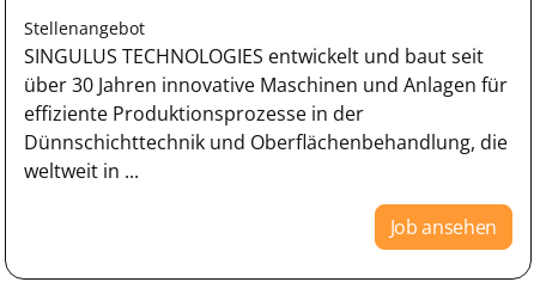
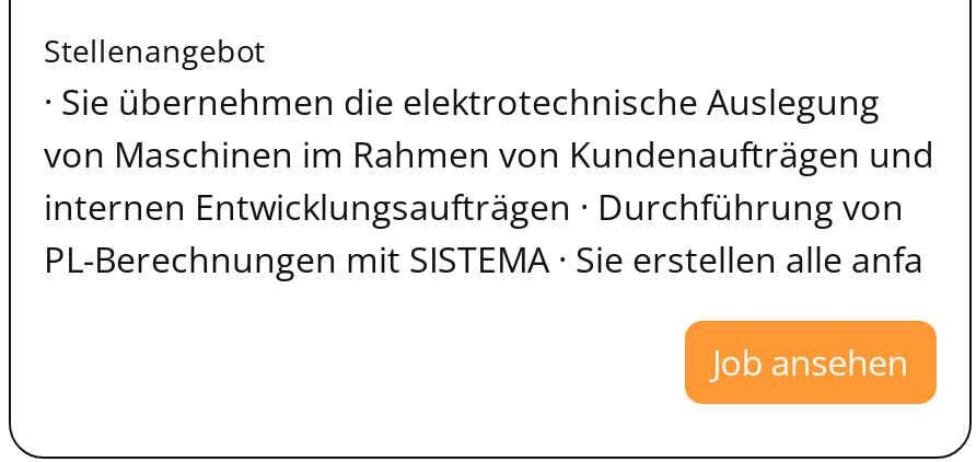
[24,43,508,184] SINGULUS TECHNOLOGIES entwickelt und baut seit | über 30 Jahren innovative Maschinen und Anlagen für | effiziente Produktionsprozesse in der | Dünnschichttechnik und Oberflächenbehandlung, die | weltweit in ... -> [44,77,934,283] · Sie übernehmen die elektrotechnische Auslegung | von Maschinen im Rahmen von Kundenaufträgen und | internen Entwicklungsaufträgen · Durchführung von | PL-Berechnungen mit SISTEMA · Sie erstellen alle anfa

